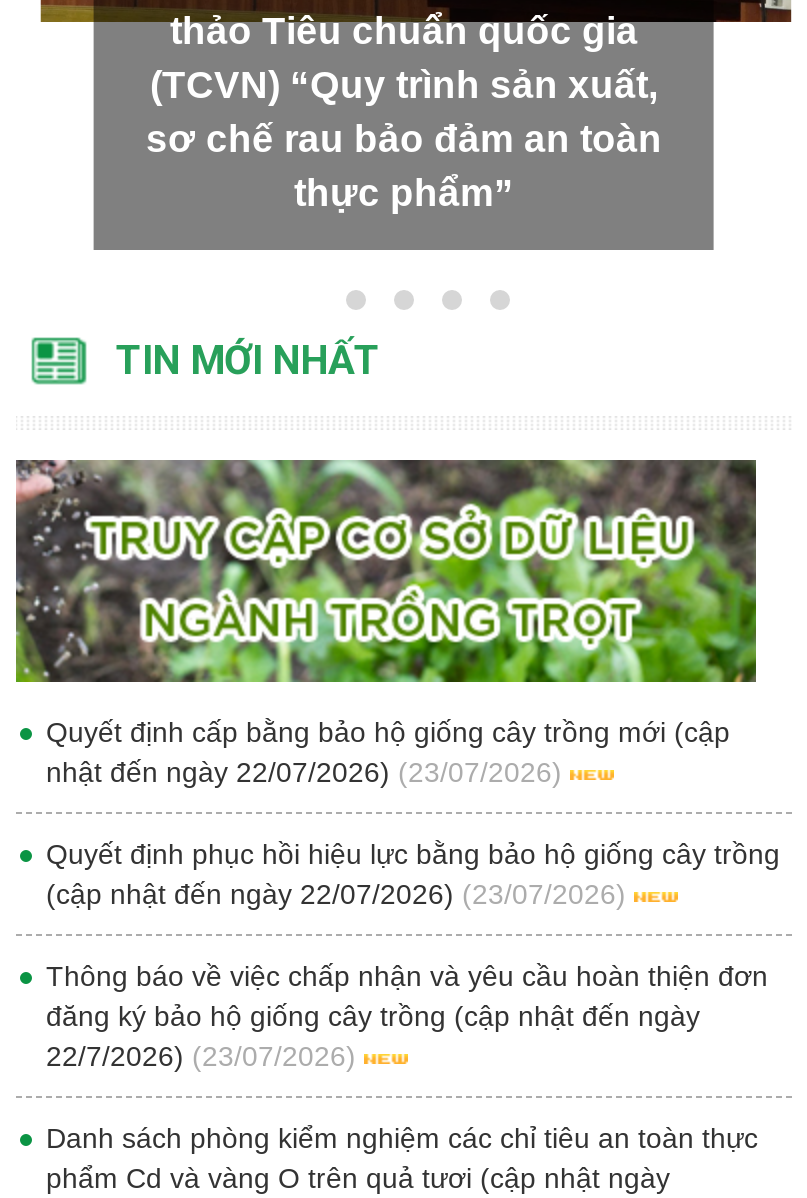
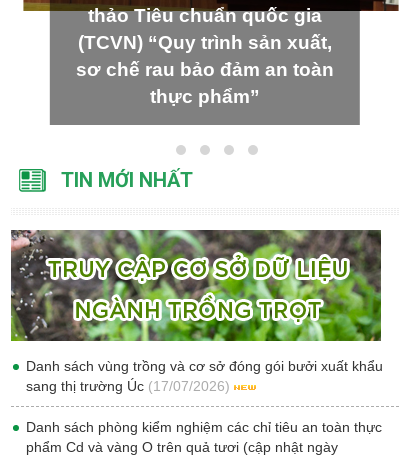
[46,716,780,1072] Quyết định cấp bằng bảo hộ giống cây trồng mới (cập | nhật đến ngày 22/07/2026) (23/07/2026) | Quyết định phục hồi hiệu lực bằng bảo hộ giống cây trồng | (cập nhật đến ngày 22/07/2026) (23/07/2026) | Thông báo về việc chấp nhận và yêu cầu hoàn thiện đơn | đăng ký bảo hộ giống cây trồng (cập nhật đến ngày | 22/7/2026) (23/07/2026) -> [26,358,383,394] Danh sách vùng trồng và cơ sở đóng gói bưởi xuất khẩu | sang thị trường Úc (17/07/2026)

